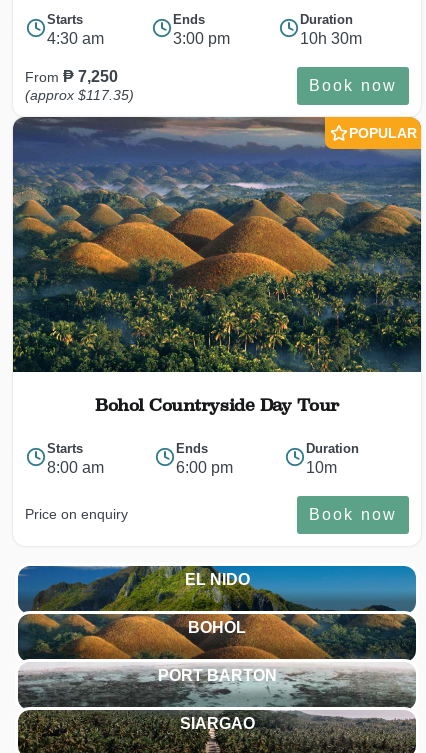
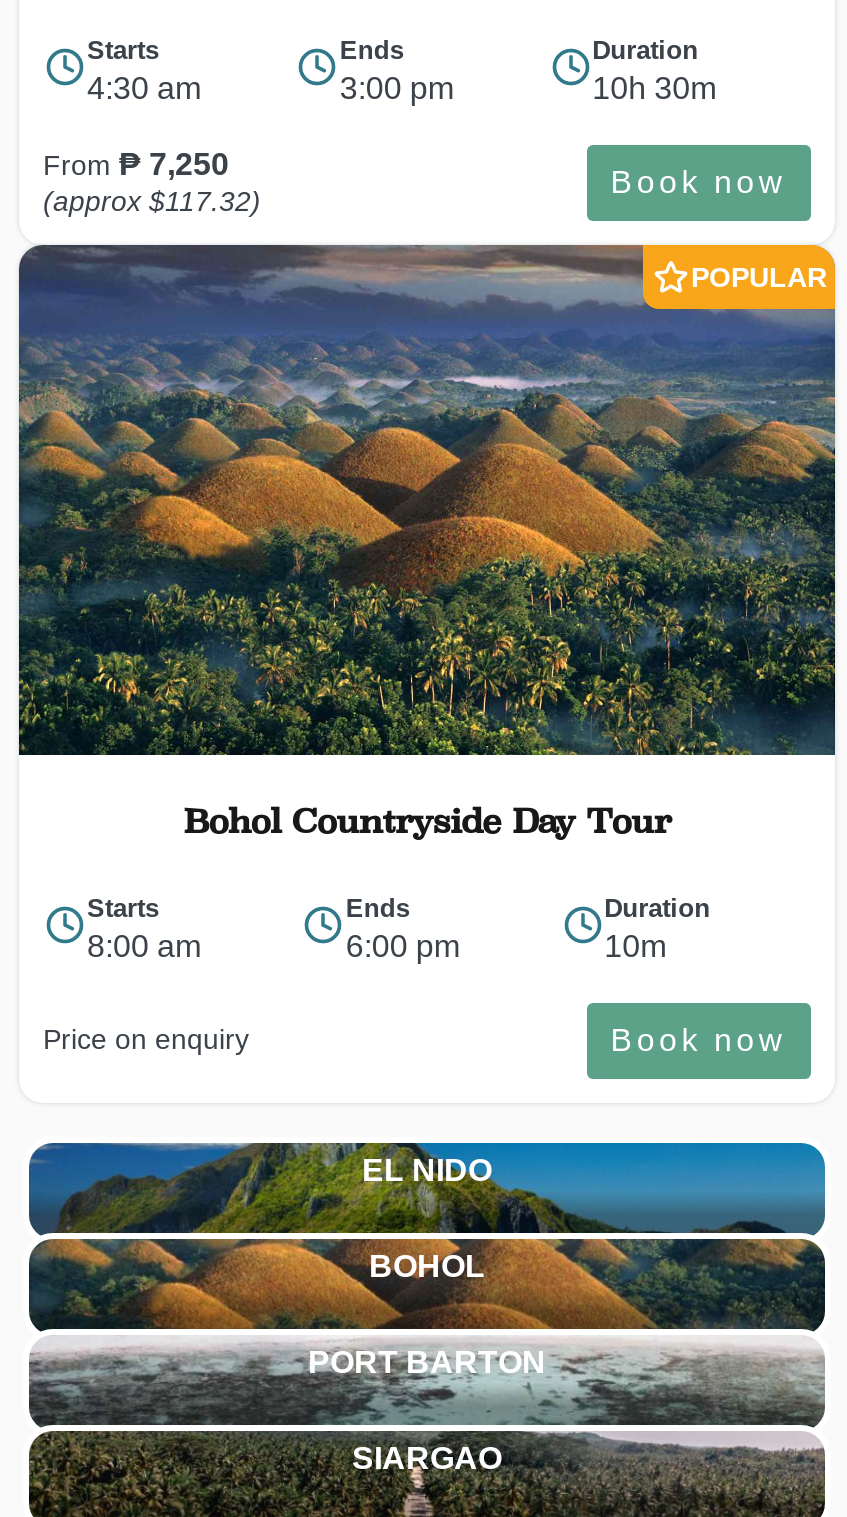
[25,87,134,103] (approx $117.35) -> [43,186,261,218] (approx $117.32)

